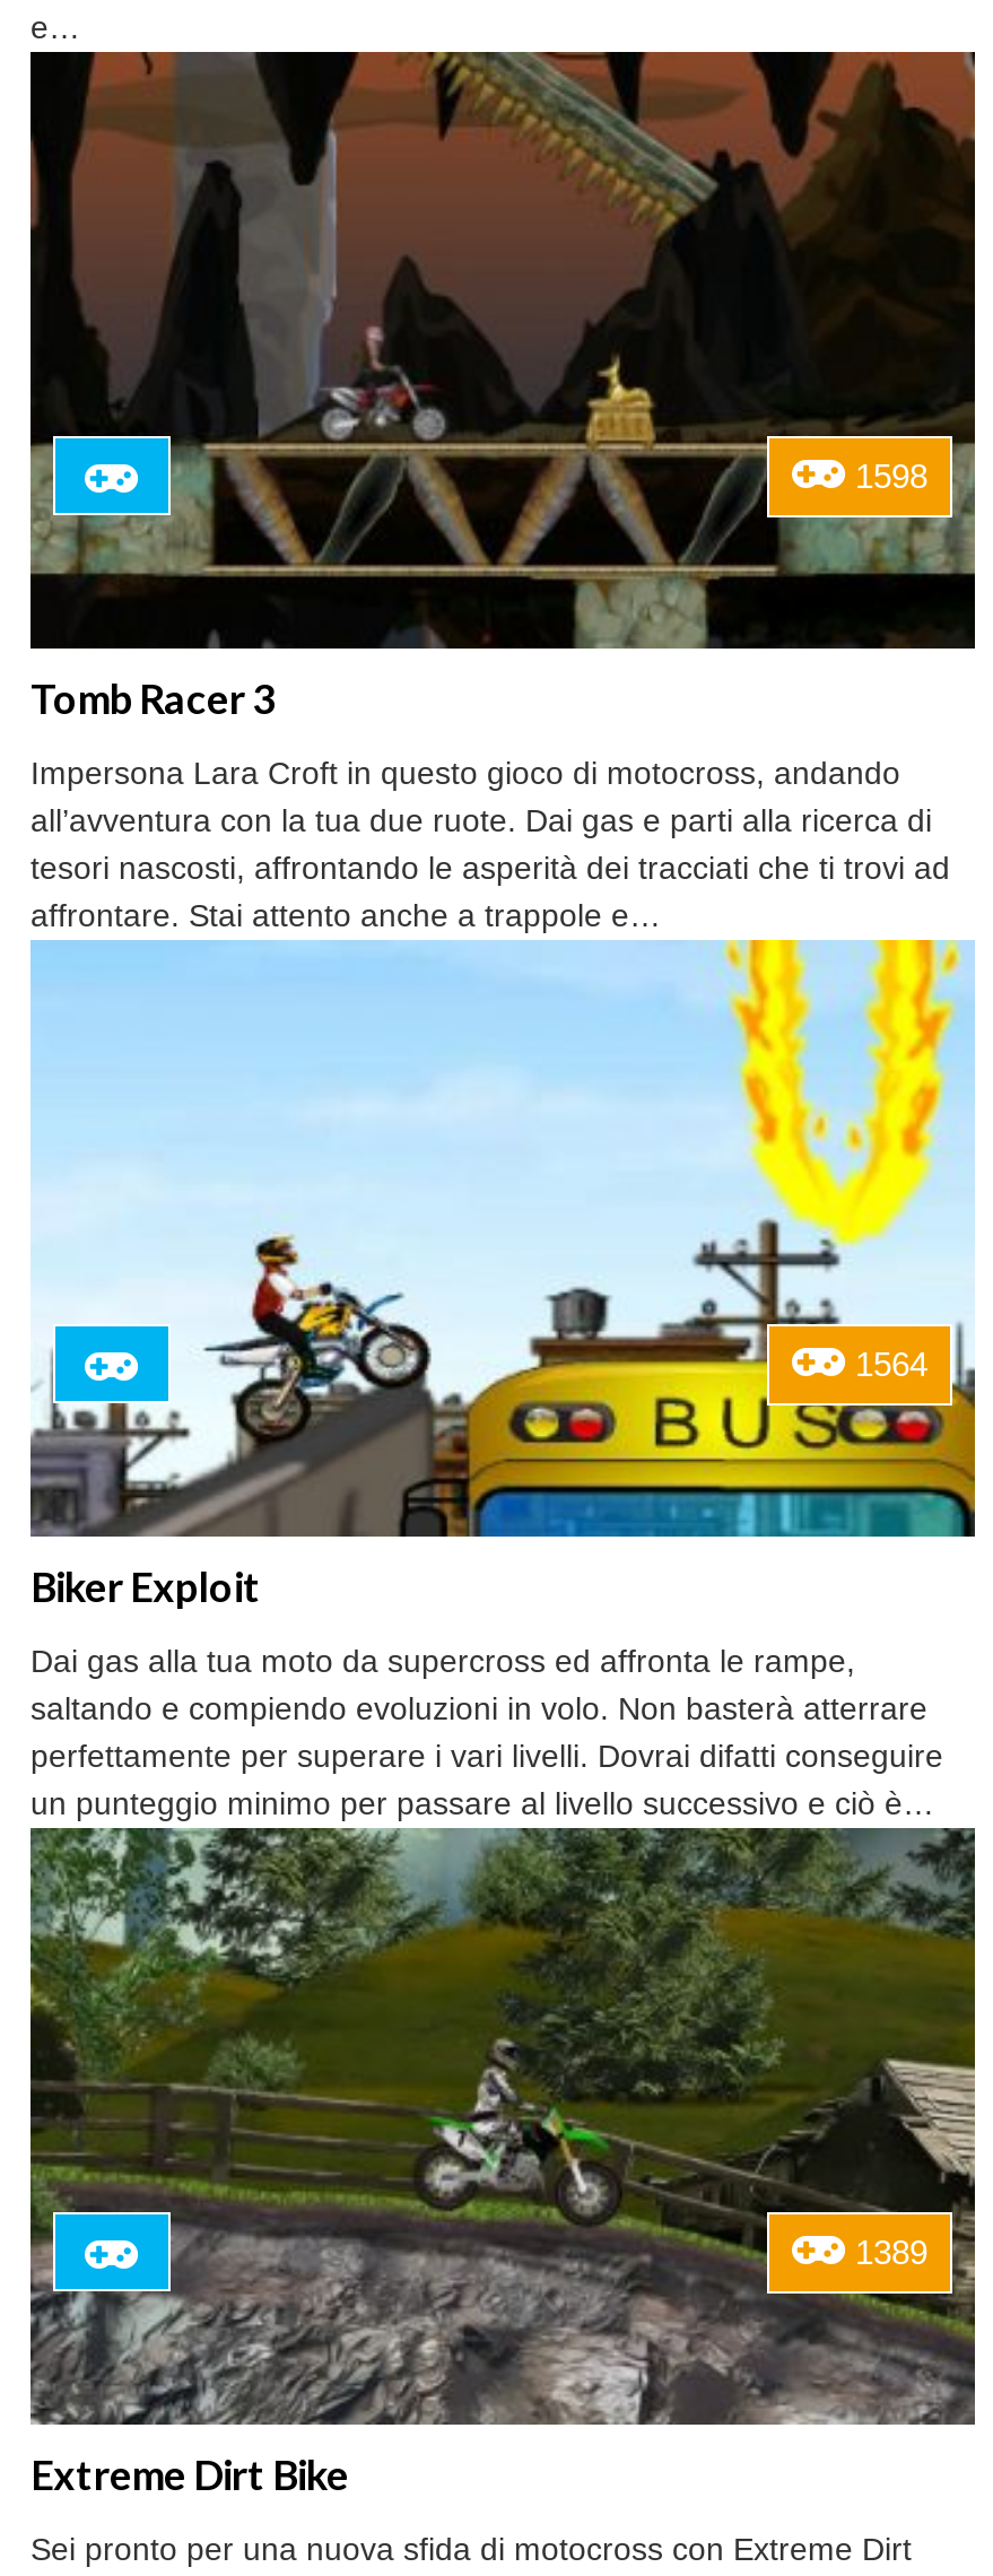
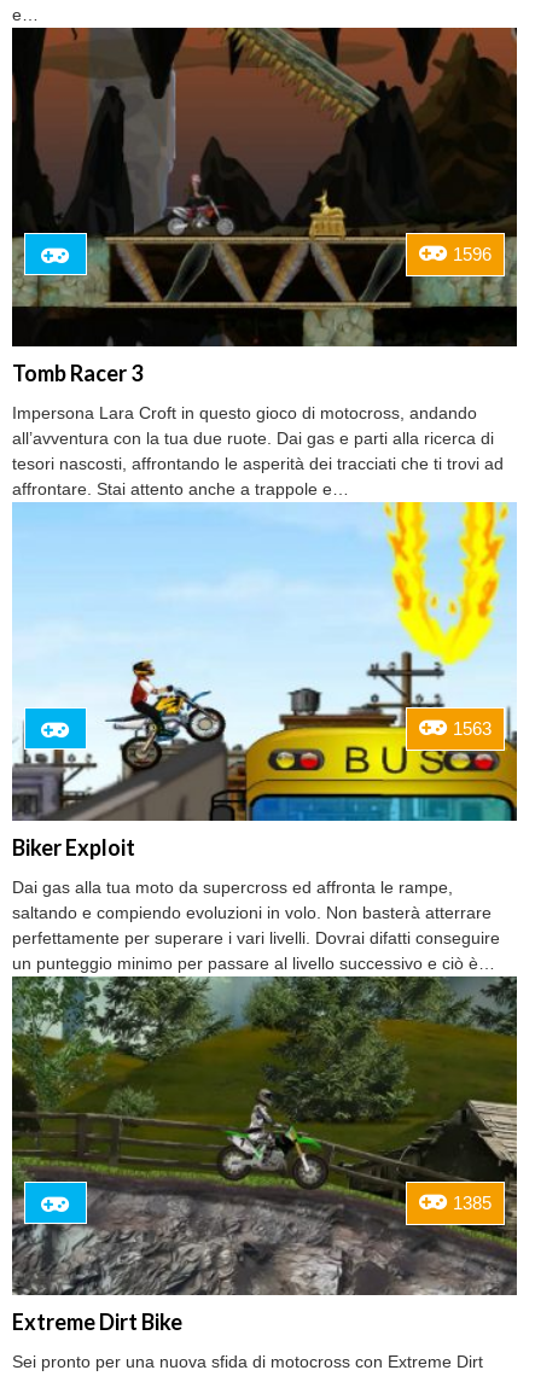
[855,455,927,494] 1598 -> [453,243,492,264] 1596
[855,1344,927,1382] 1564 -> [453,718,492,738] 1563
[855,2233,927,2271] 1389 -> [453,1193,492,1213] 1385

